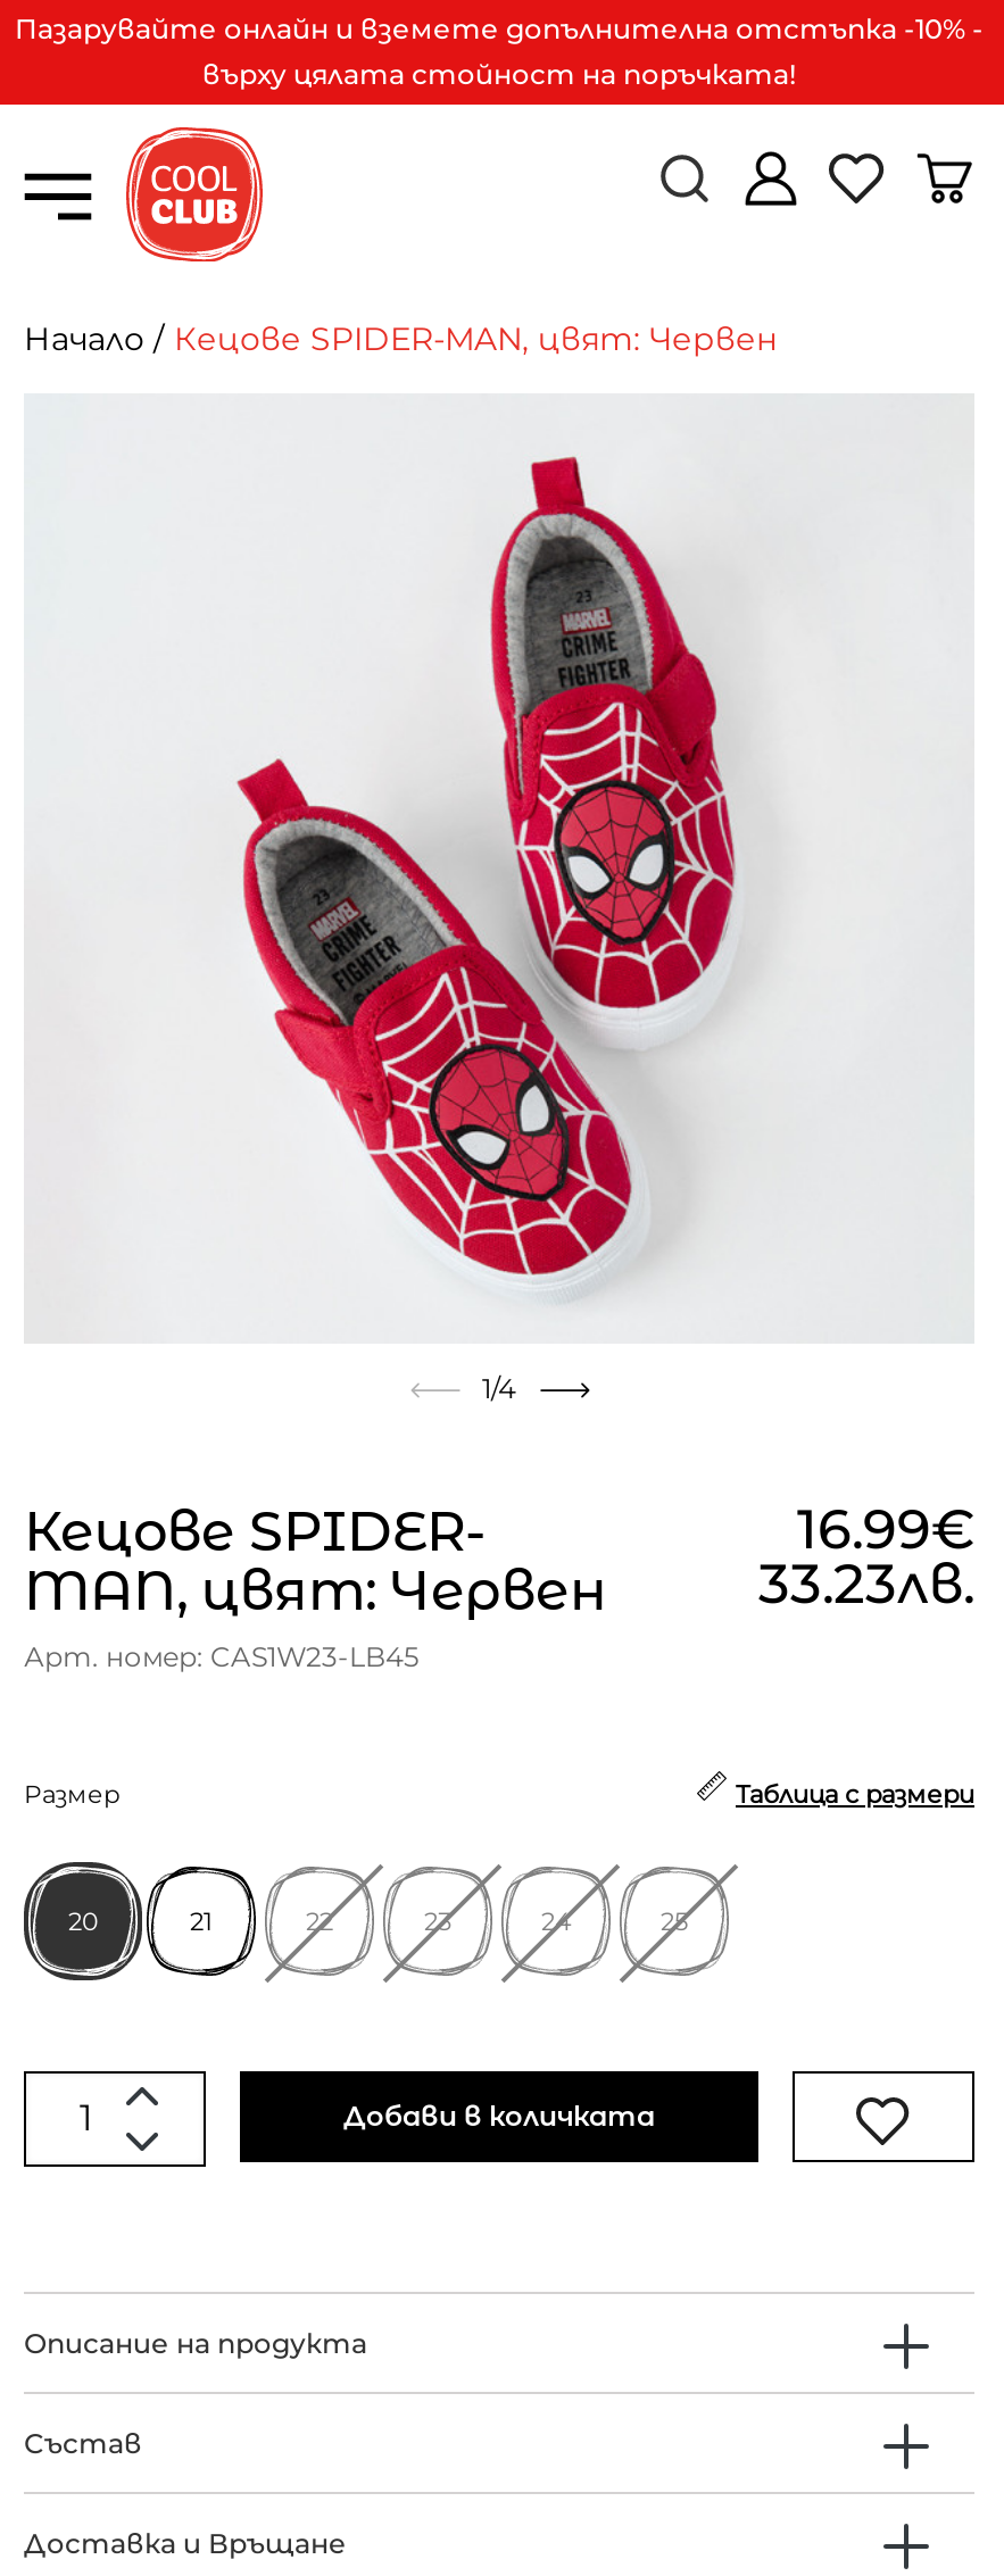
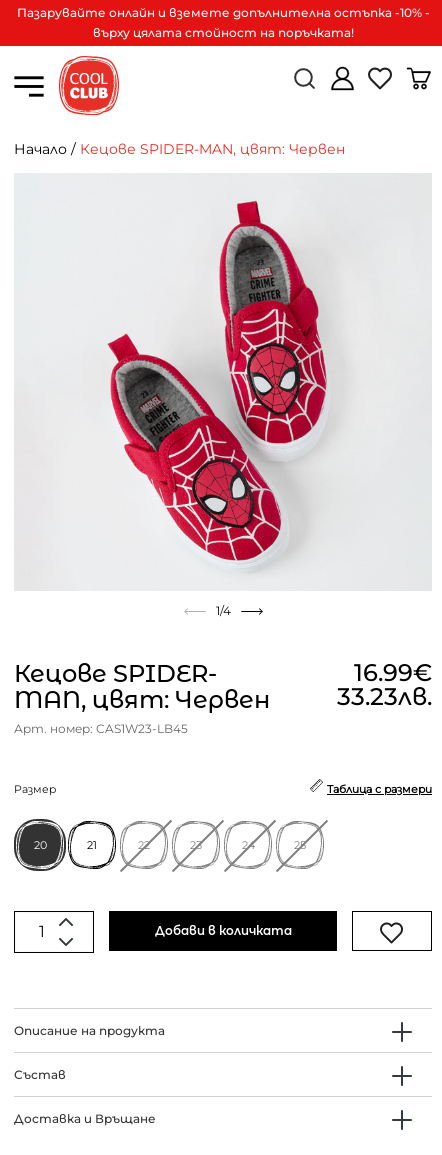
[15,11,984,45] Пазарувайте онлайн и вземете допълнителна отстъпка -10% - -> [16,5,429,20] Пазарувайте онлайн и вземете допълнителна остъпка -10% -

